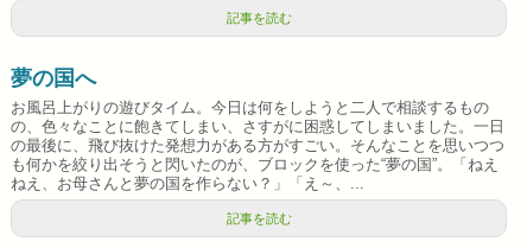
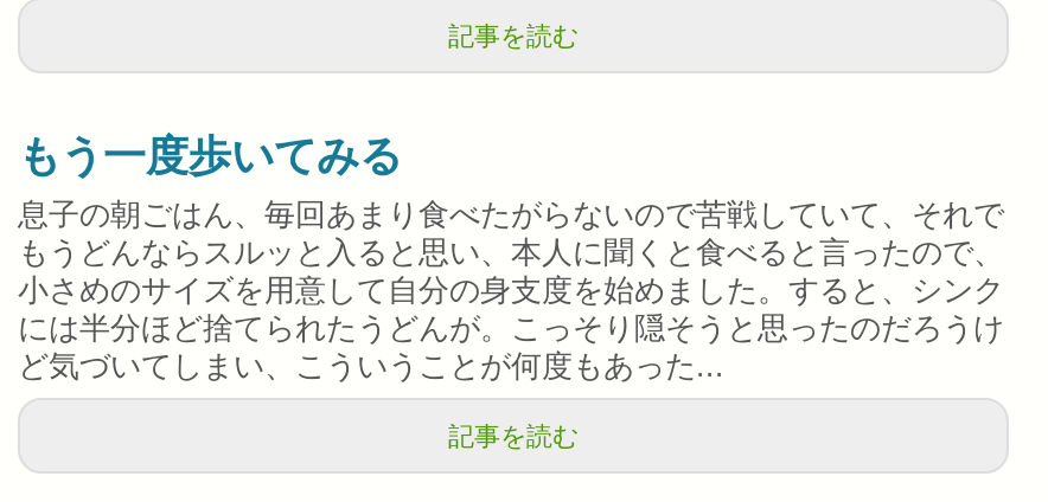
[11,66,504,192] 夢の国へ | お風呂上がりの遊びタイム。今日は何をしようと二人で相談するもの | の、色々なことに飽きてしまい、さすがに困惑してしまいました。一日 | の最後に、飛び抜けた発想力がある方がすごい。そんなことを思いつつ | も何かを絞り出そうと閃いたのが、ブロックを使った“夢の国”。「ねえ | ねえ、お母さんと夢の国を作らない？」「え～、... -> [18,133,1004,384] もう一度歩いてみる | 息子の朝ごはん、毎回あまり食べたがらないので苦戦していて、それで | もうどんならスルッと入ると思い、本人に聞くと食べると言ったので、 | 小さめのサイズを用意して自分の身支度を始めました。すると、シンク | には半分ほど捨てられたうどんが。こっそり隠そうと思ったのだろうけ | ど気づいてしまい、こういうことが何度もあった...

